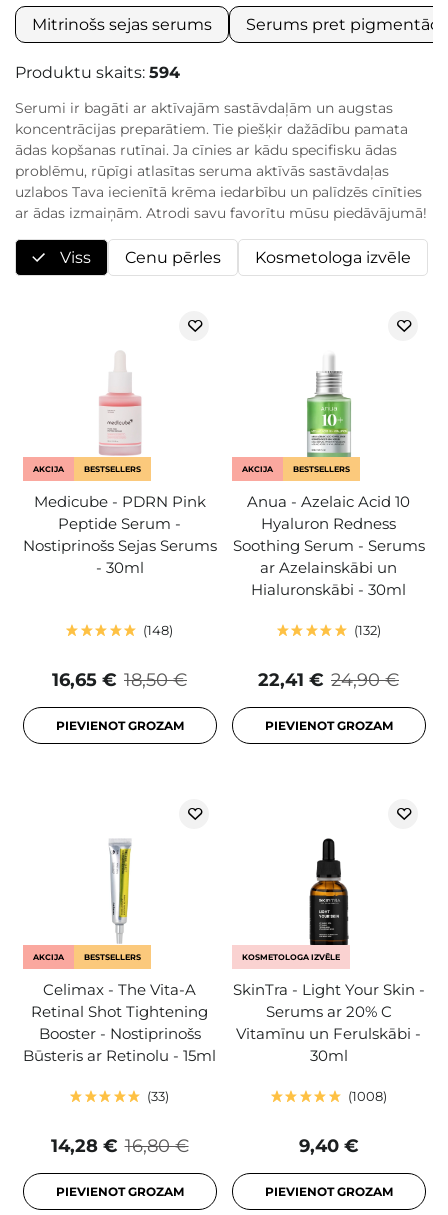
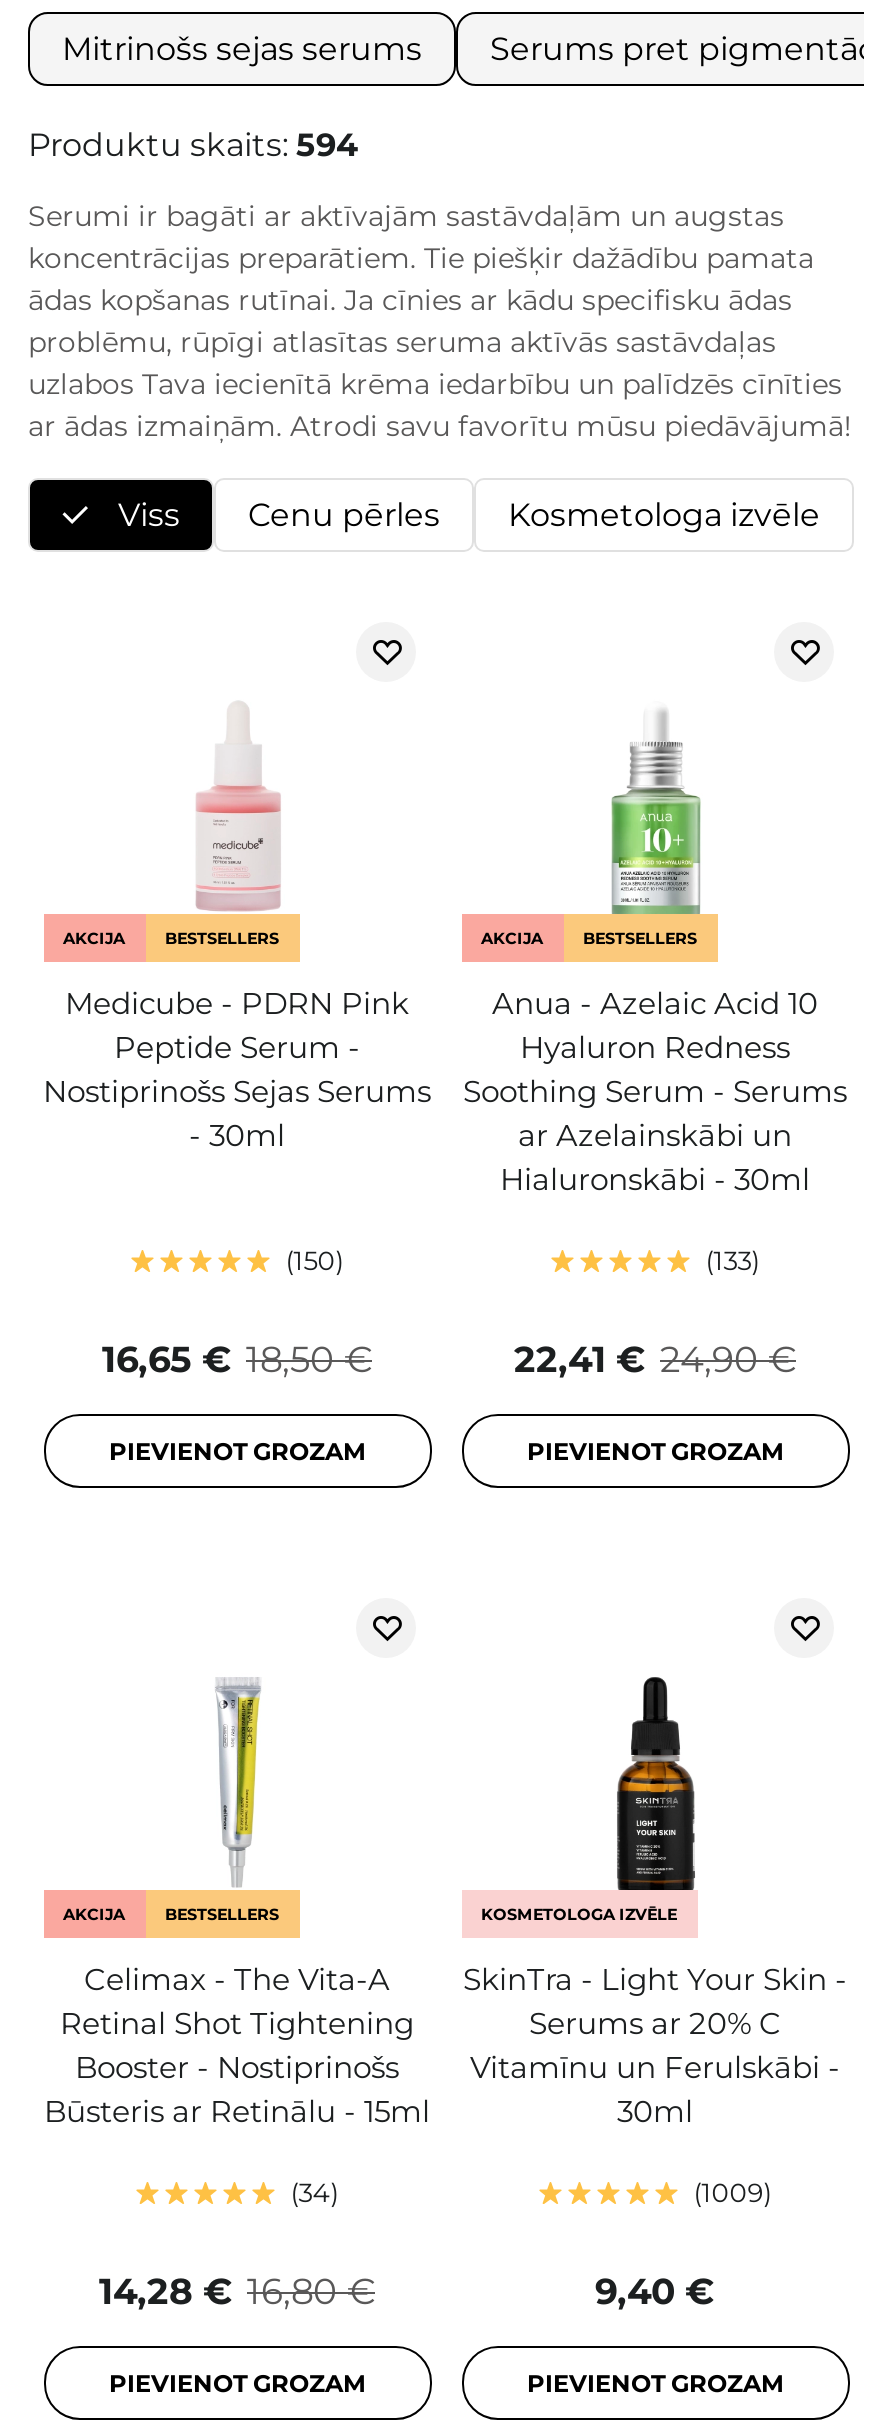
[147,622,169,638] 148 -> [294,1245,336,1277] 150
[358,622,377,638] 132 -> [714,1245,752,1277] 133
[23,1046,216,1065] Būsteris ar Retinolu - 15ml -> [44,2093,430,2131] Būsteris ar Retinālu - 15ml
[151,1088,165,1104] 33 -> [298,2177,330,2209] 34
[352,1088,383,1104] 1008 -> [702,2177,764,2209] 1009

